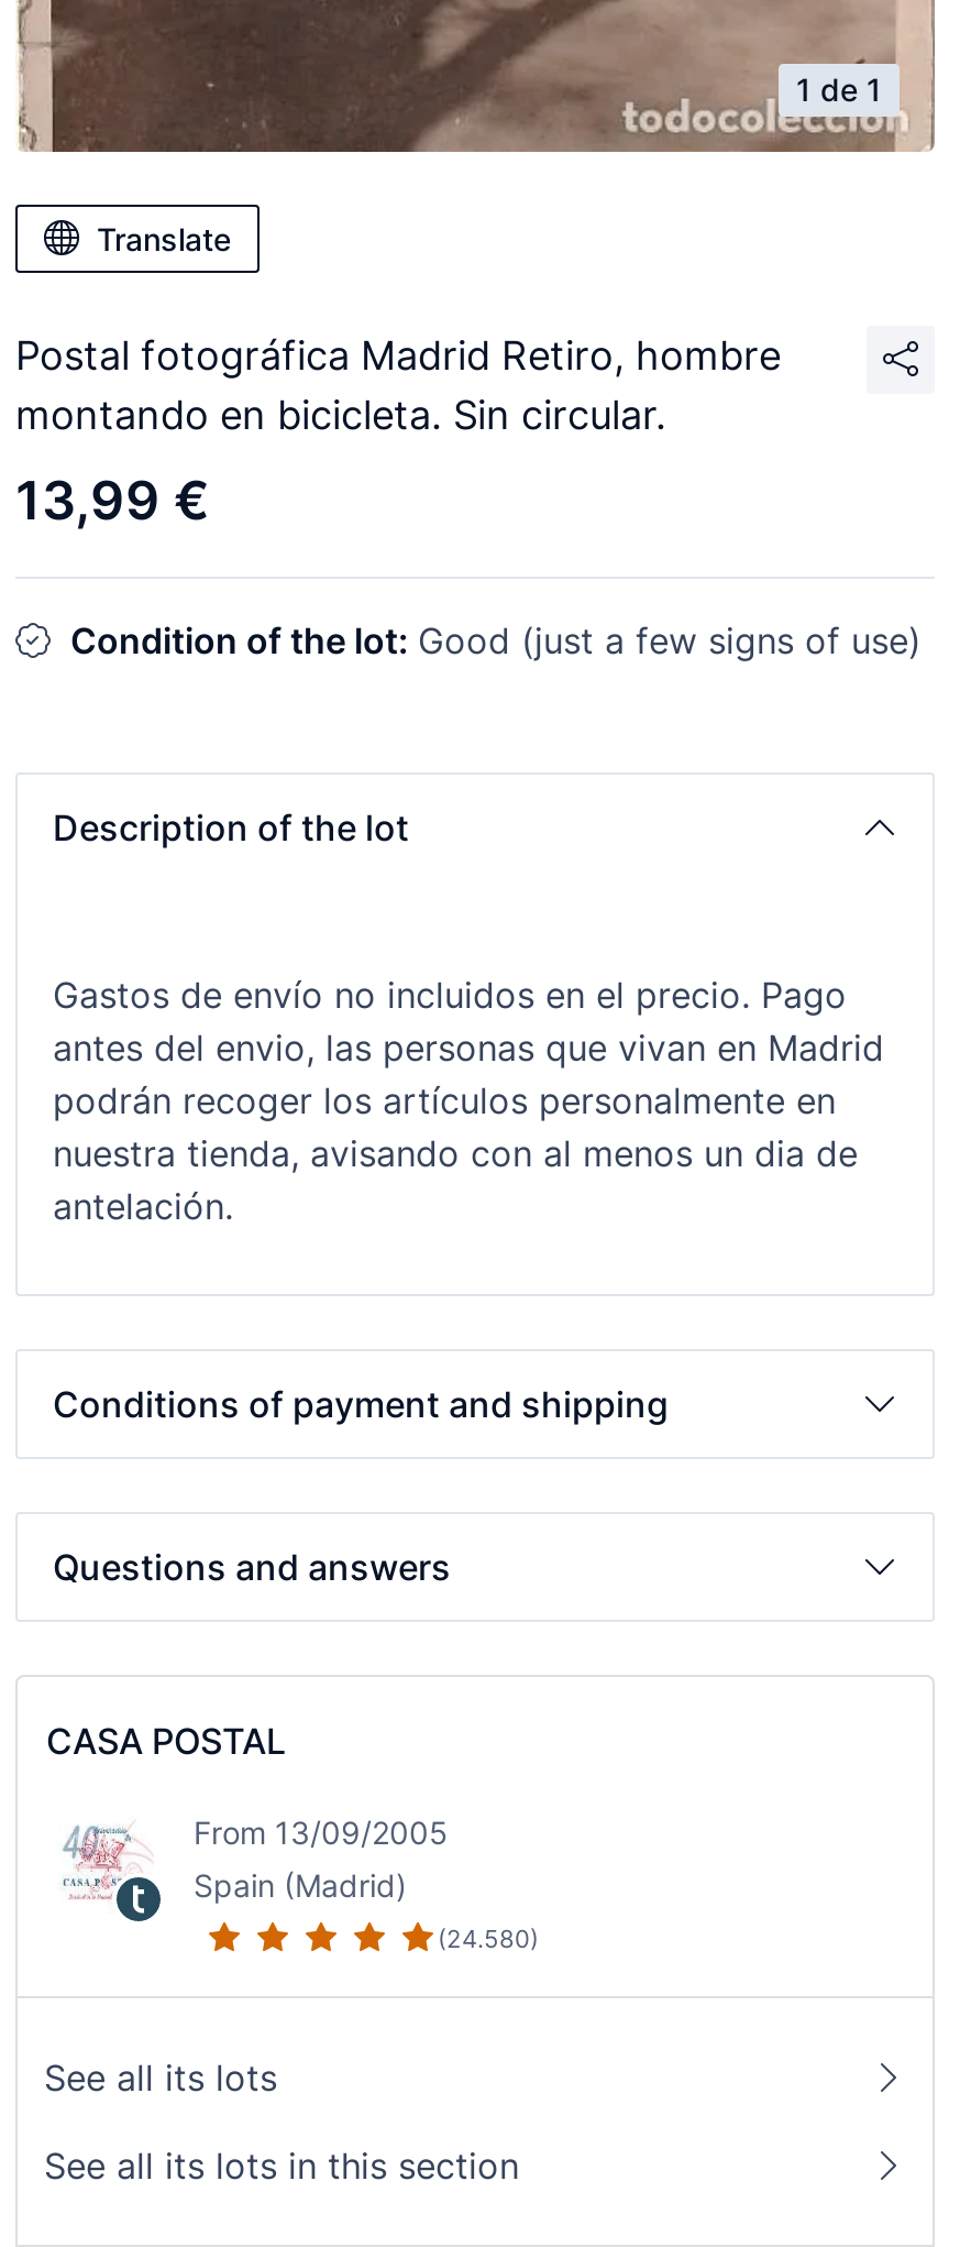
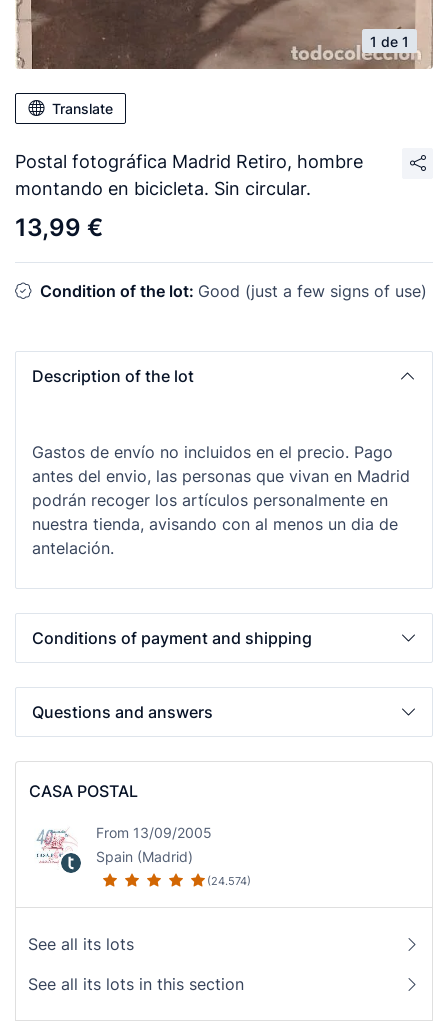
[438,1925,539,1955] (24.580) -> [207,874,251,888] (24.574)

